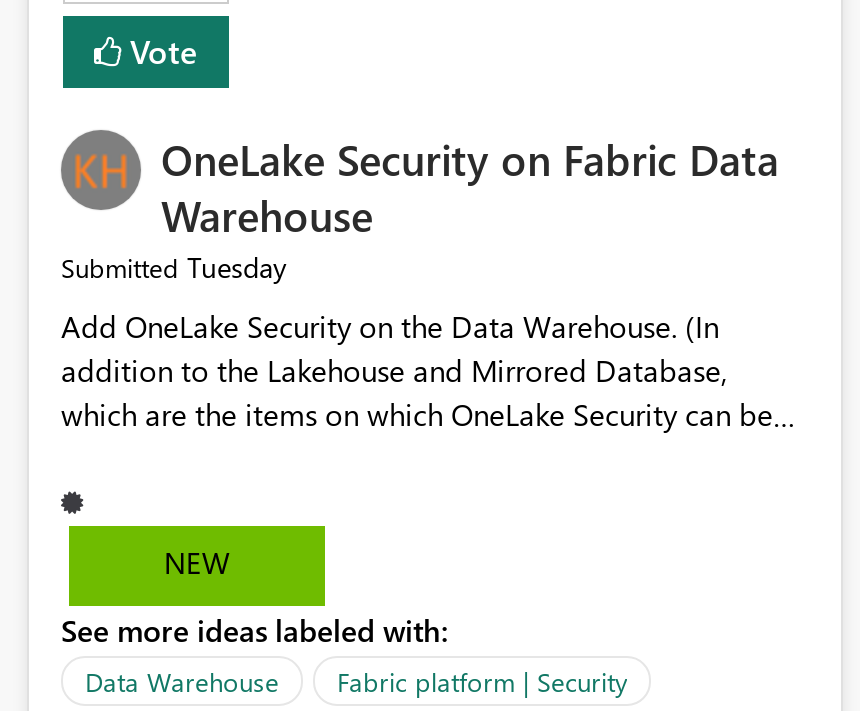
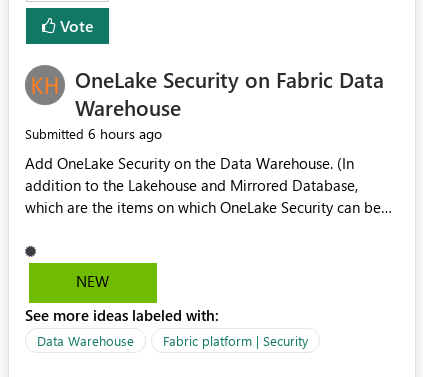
[61,249,287,287] Submitted Tuesday -> [25,124,162,143] Submitted 6 hours ago

